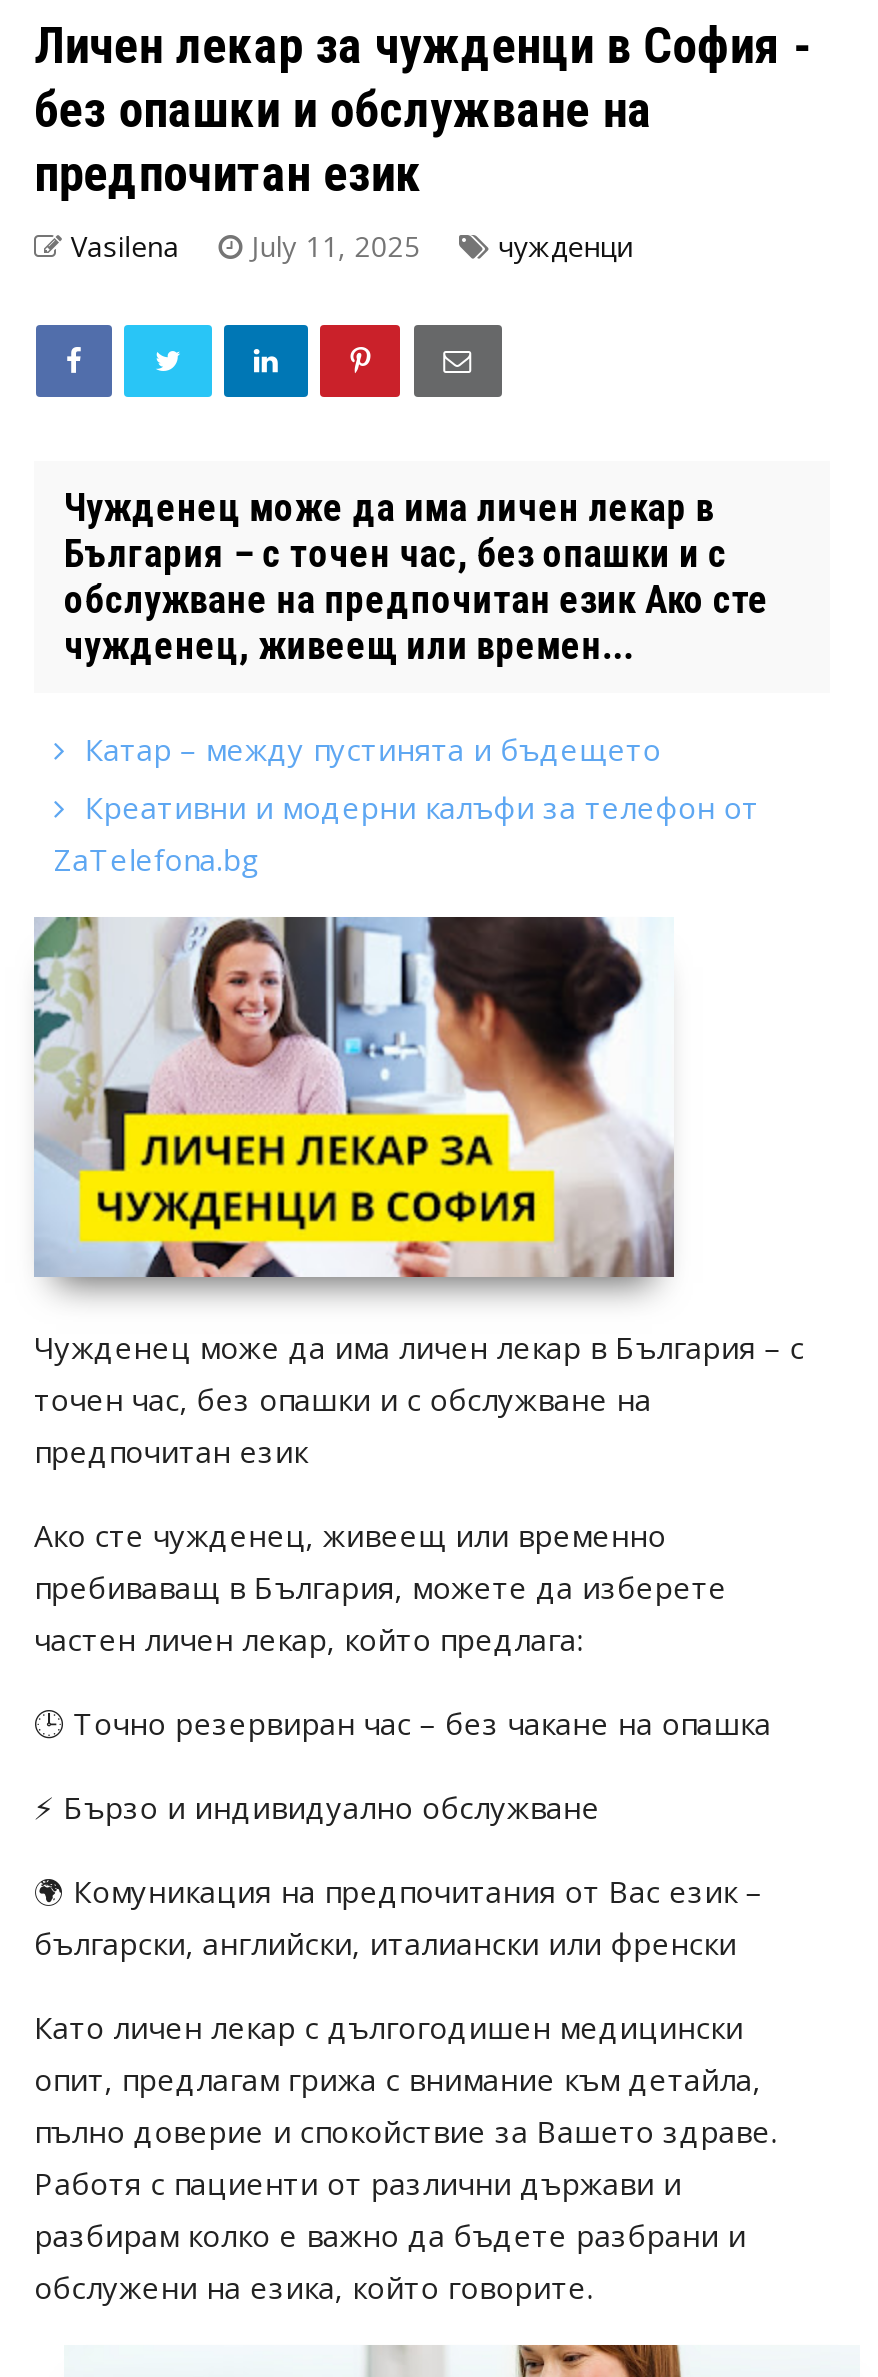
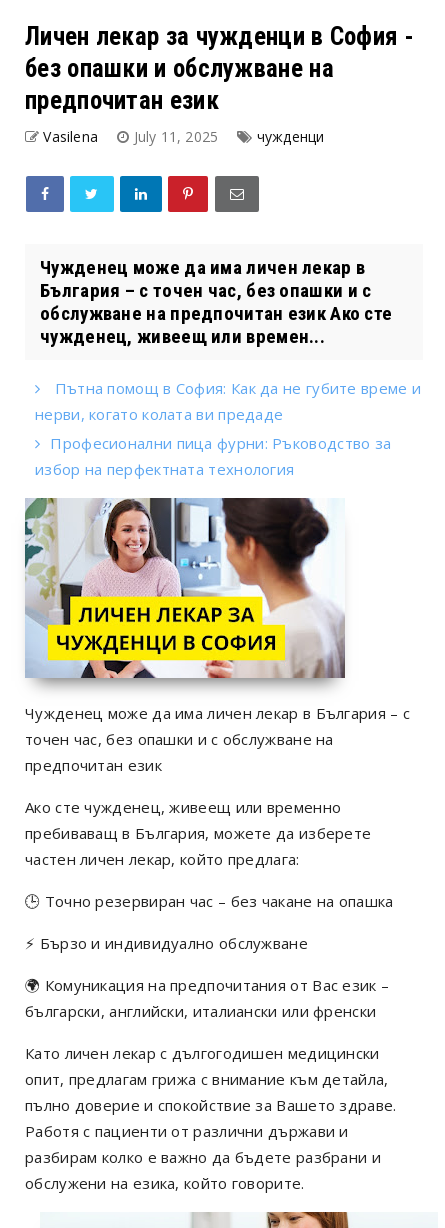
[54,729,759,879] Катар – между пустинята и бъдещето | Креативни и модерни калъфи за телефон от | ZaTelefona.bg -> [35,378,421,479] Пътна помощ в София: Как да не губите време и | нерви, когато колата ви предаде | Професионални пица фурни: Ръководство за | избор на перфектната технология

